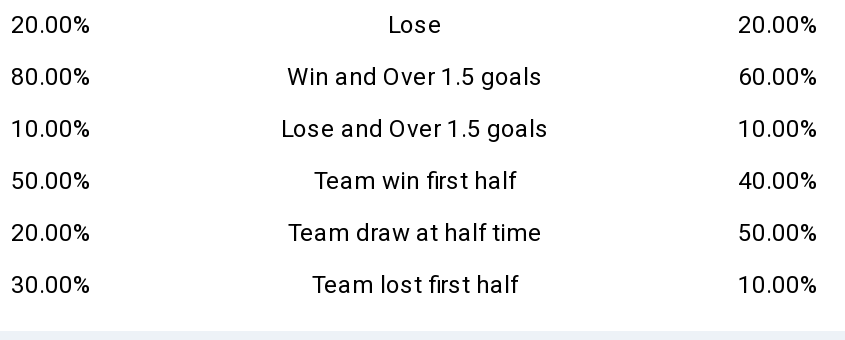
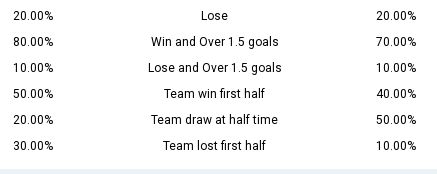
[738,63,818,91] 60.00% -> [376,35,416,49] 70.00%

